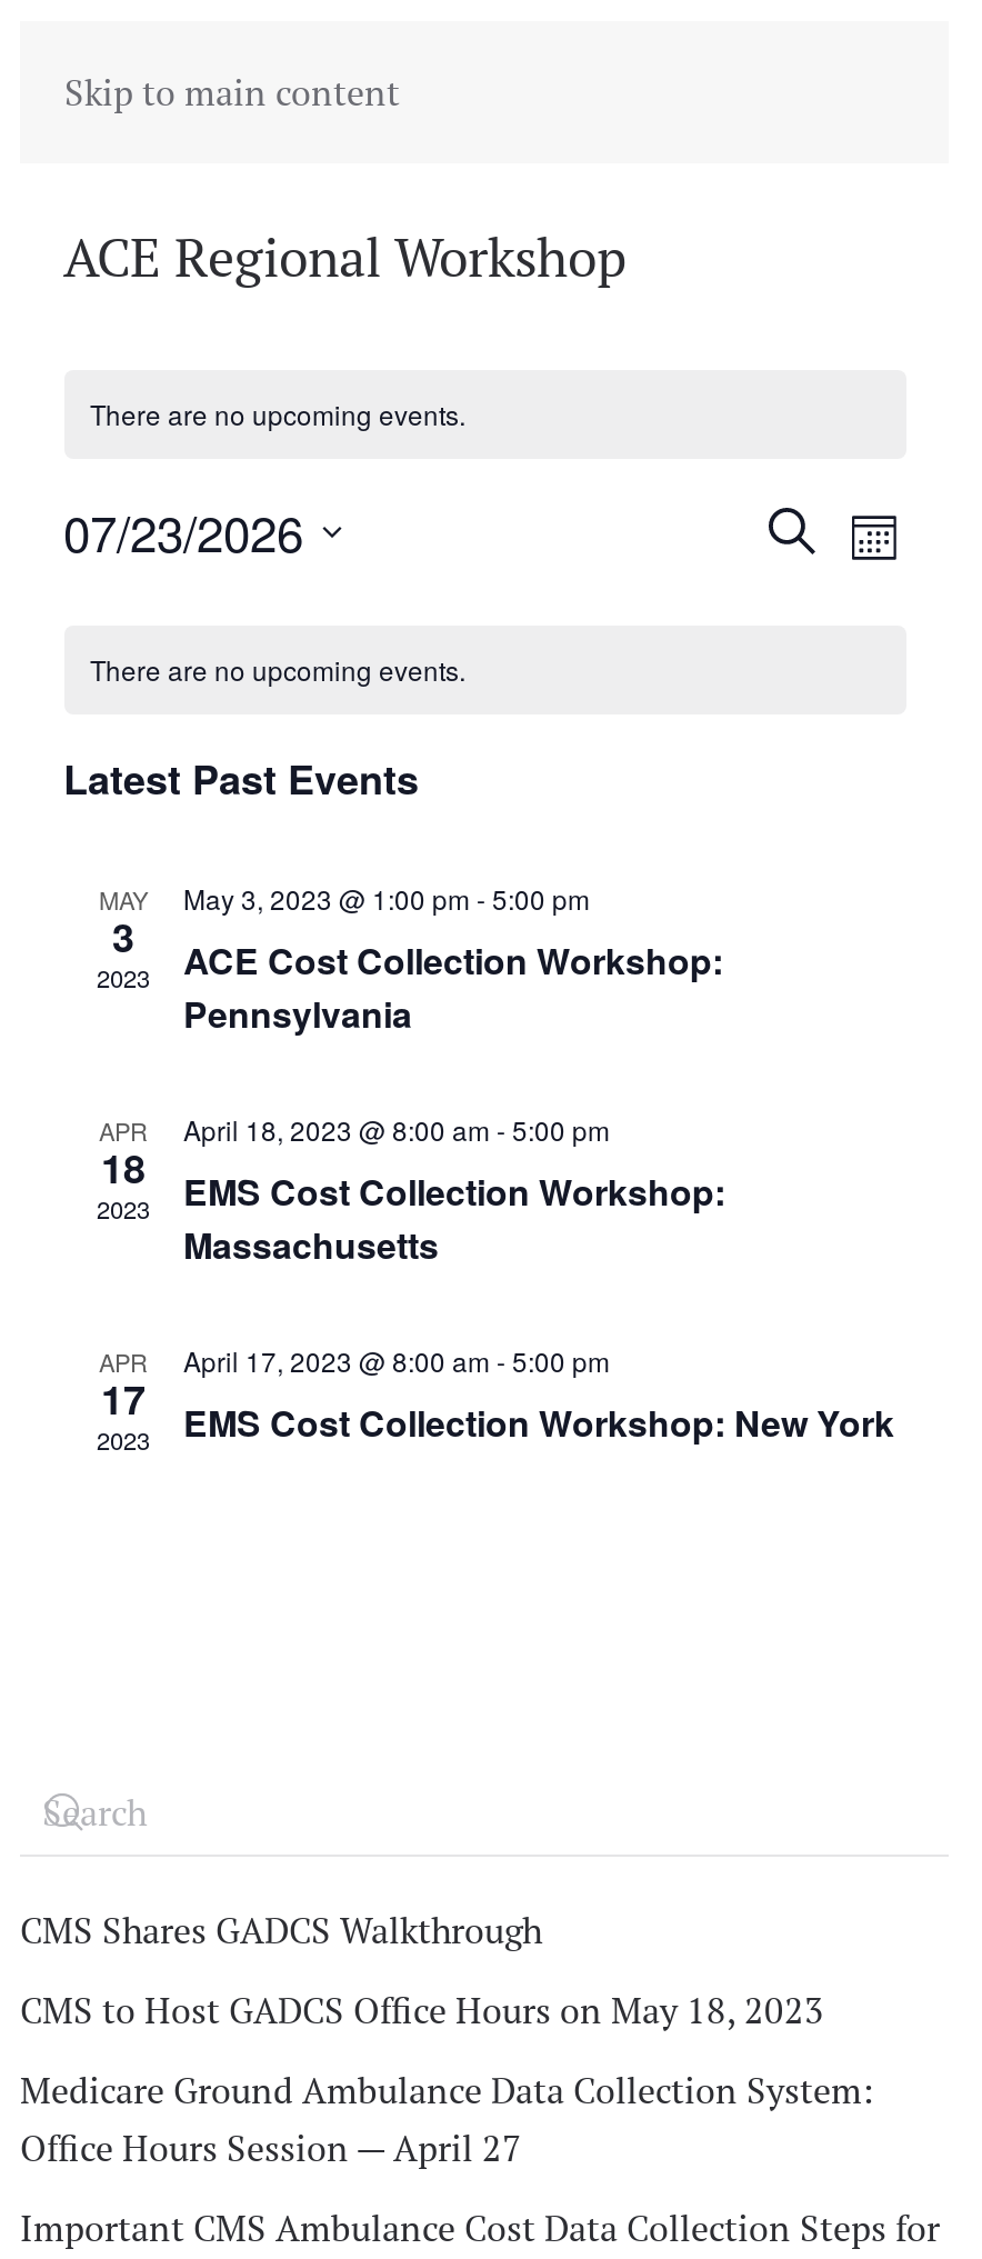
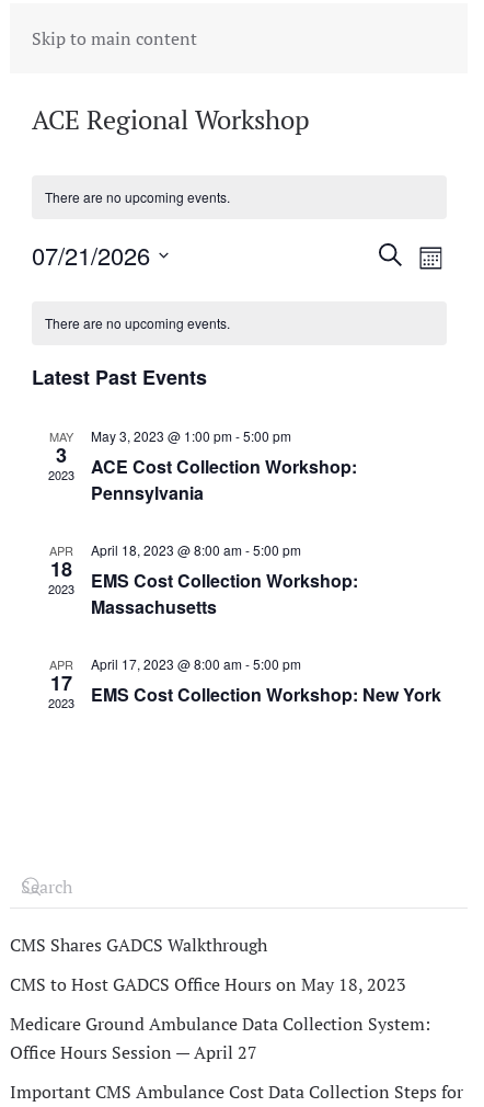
[63,497,303,566] 07/23/2026 -> [31,238,149,272] 07/21/2026

